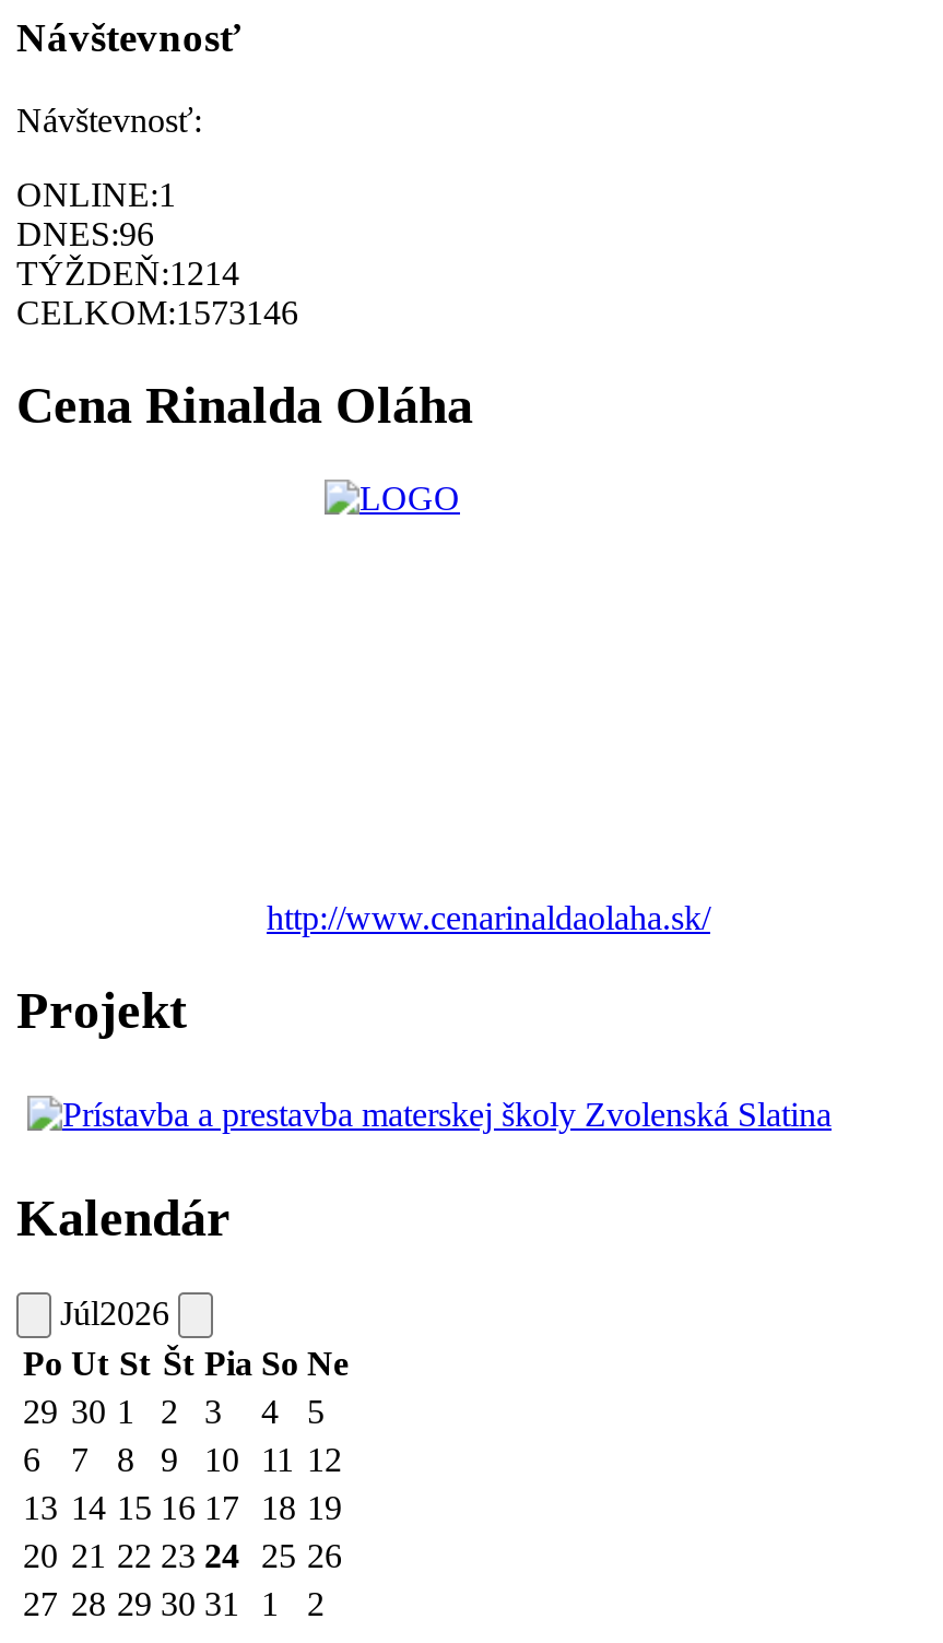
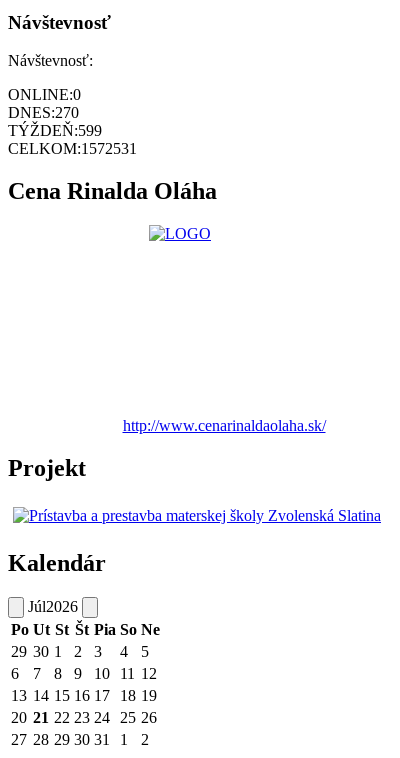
[16,177,176,214] ONLINE:1 -> [8,86,81,103] ONLINE:0
[16,216,154,253] DNES:96 -> [8,104,79,121] DNES:270
[16,255,239,293] TÝŽDEŇ:1214 -> [8,122,102,139] TÝŽDEŇ:599
[16,295,298,332] CELKOM:1573146 -> [8,140,137,157] CELKOM:1572531

